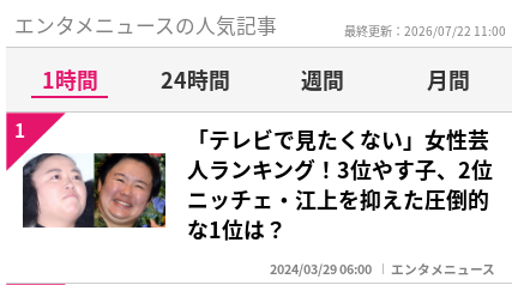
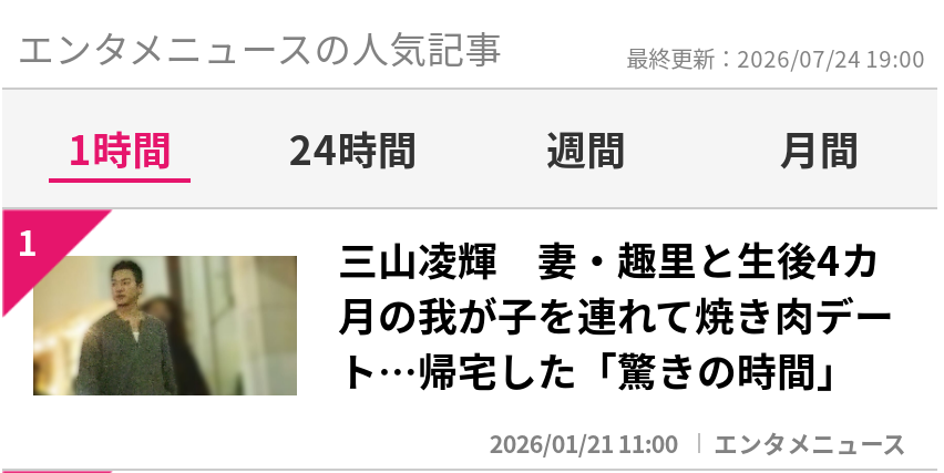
[344,22,506,40] 最終更新：2026/07/22 11:00 -> [626,42,925,75] 最終更新：2026/07/24 19:00
[22,124,493,245] [image] | 「テレビで見たくない」女性芸 | 人ランキング！3位やす子、2位 | ニッチェ・江上を抑えた圧倒的 | な1位は？ -> [31,231,894,399] [image] | 三山凌輝 妻・趣里と生後4カ | 月の我が子を連れて焼き肉デー | ト…帰宅した「驚きの時間」
[270,260,495,278] 2024/03/29 06:00 エンタメニュース -> [489,427,907,460] 2026/01/21 11:00 エンタメニュース

